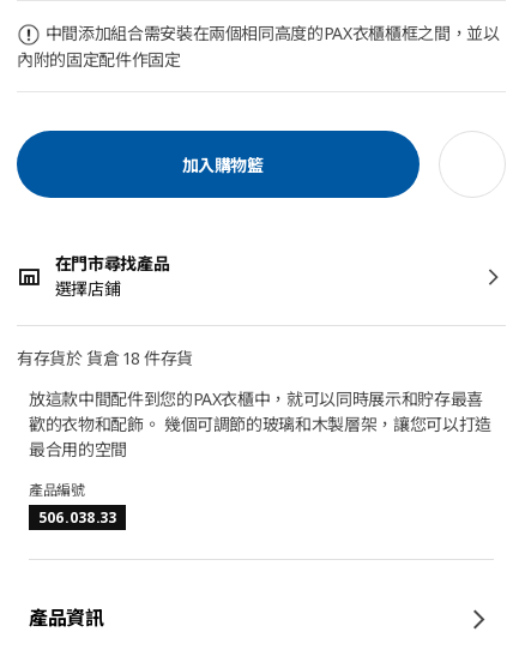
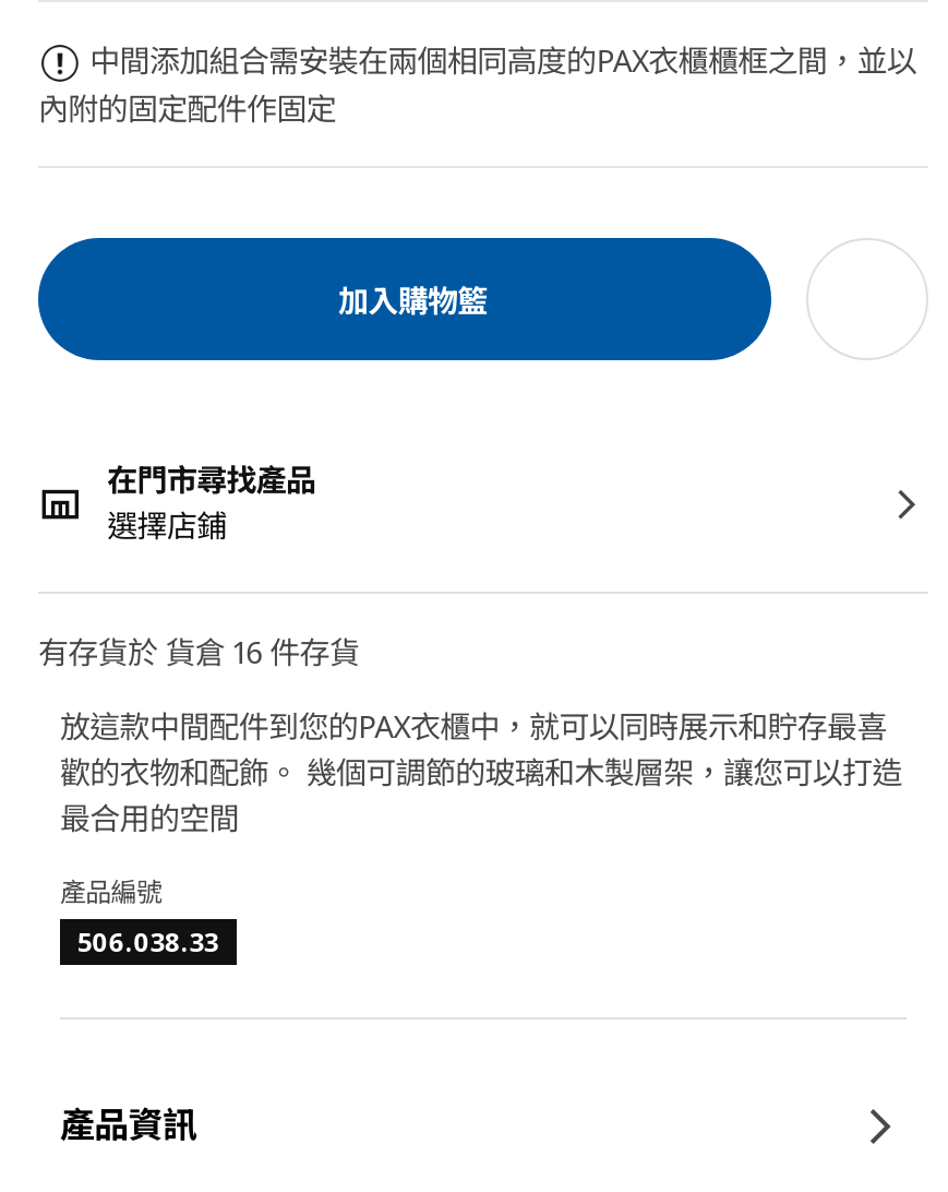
[17,347,193,370] 有存貨於 貨倉 18 件存貨 -> [38,631,359,673] 有存貨於 貨倉 16 件存貨

